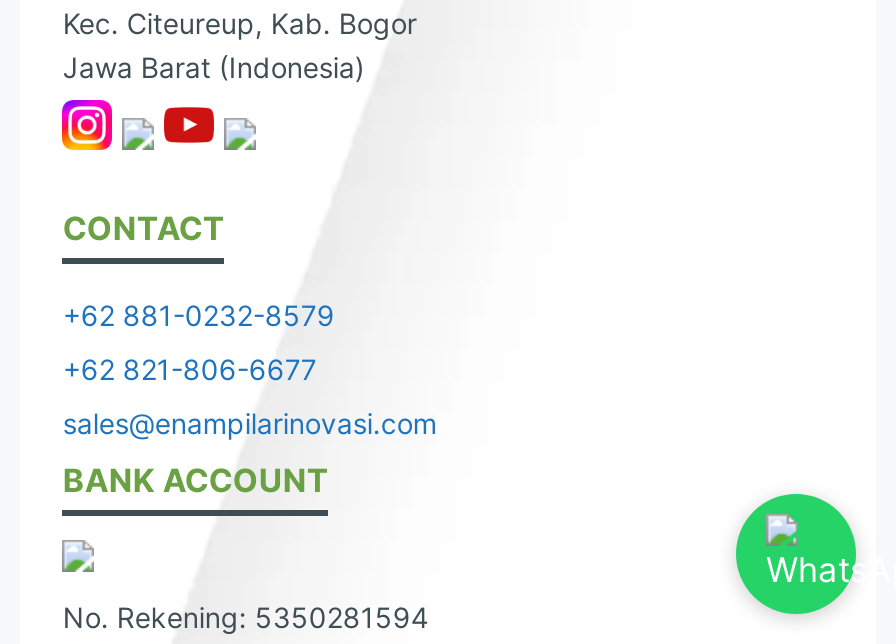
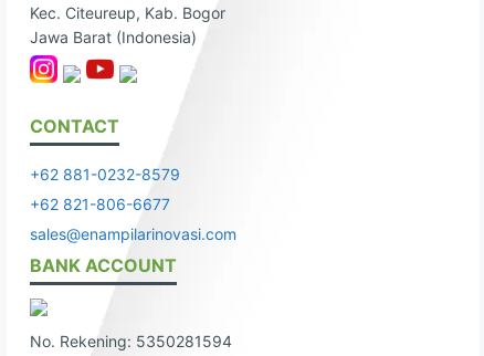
[732,492,860,618] [image] -> none

